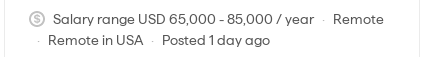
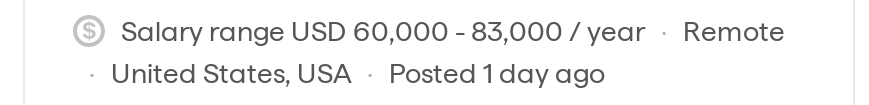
[53,11,314,27] Salary range USD 65,000 - 85,000 / year -> [121,15,645,47] Salary range USD 60,000 - 83,000 / year
[48,32,143,48] Remote in USA -> [111,57,351,89] United States, USA

